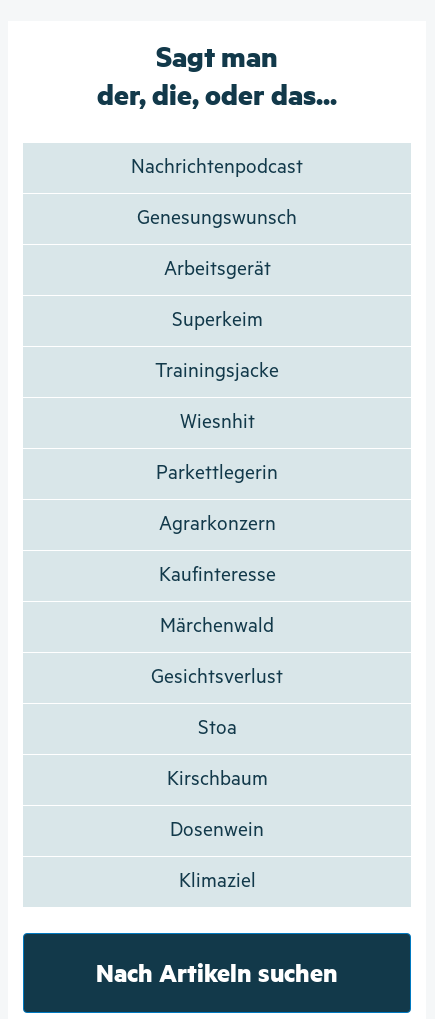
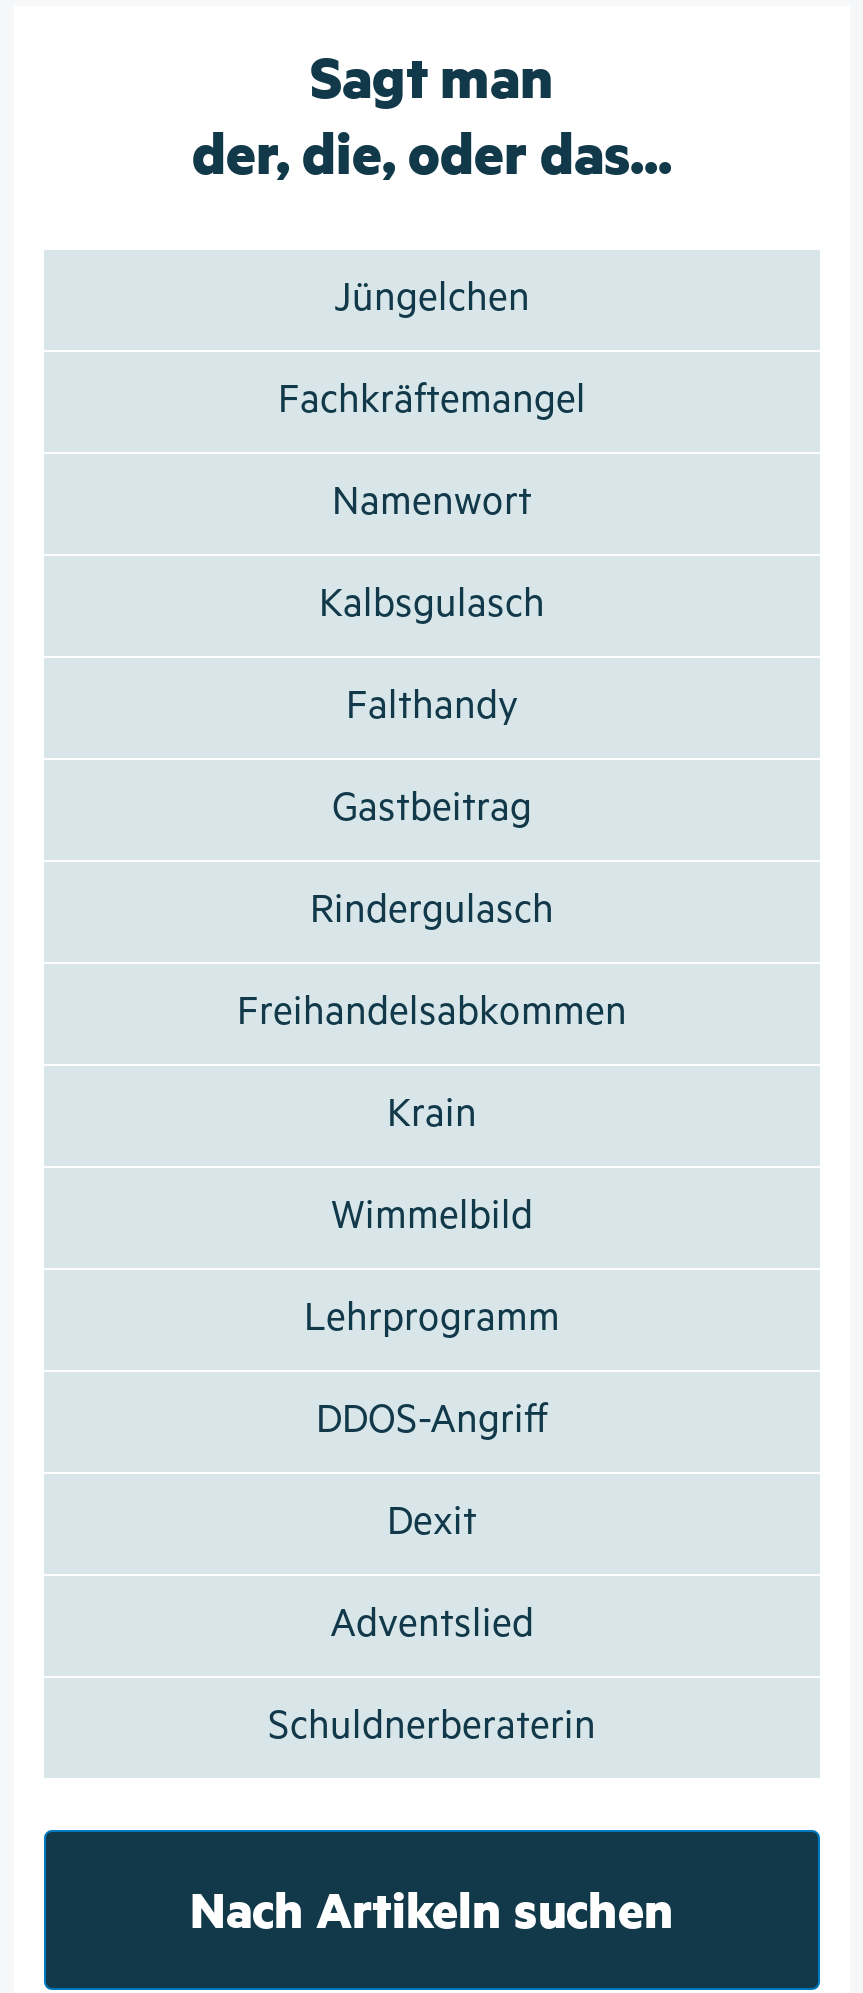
[131,156,303,179] Nachrichtenpodcast -> [334,276,530,322] Jüngelchen
[137,207,297,230] Genesungswunsch -> [278,378,586,424] Fachkräftemangel
[163,258,270,281] Arbeitsgerät -> [332,480,532,526] Namenwort
[171,309,262,332] Superkeim -> [319,582,545,628] Kalbsgulasch
[155,360,279,383] Trainingsjacke -> [346,684,518,730] Falthandy
[179,411,254,434] Wiesnhit -> [332,786,532,832] Gastbeitrag
[156,462,278,485] Parkettlegerin -> [310,888,554,934] Rindergulasch
[158,513,275,536] Agrarkonzern -> [237,990,627,1036] Freihandelsabkommen
[158,564,275,587] Kaufinteresse -> [387,1092,477,1138] Krain
[160,615,274,638] Märchenwald -> [331,1194,533,1240] Wimmelbild
[151,666,283,689] Gesichtsverlust -> [304,1296,560,1342] Lehrprogramm
[197,717,236,740] Stoa -> [316,1398,548,1444] DDOS-Angriff
[166,768,267,791] Kirschbaum -> [387,1500,477,1546] Dexit
[170,819,264,842] Dosenwein -> [330,1602,534,1648] Adventslied
[178,870,255,893] Klimaziel -> [268,1704,596,1750] Schuldnerberaterin

